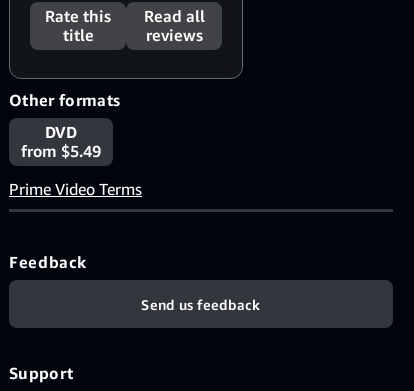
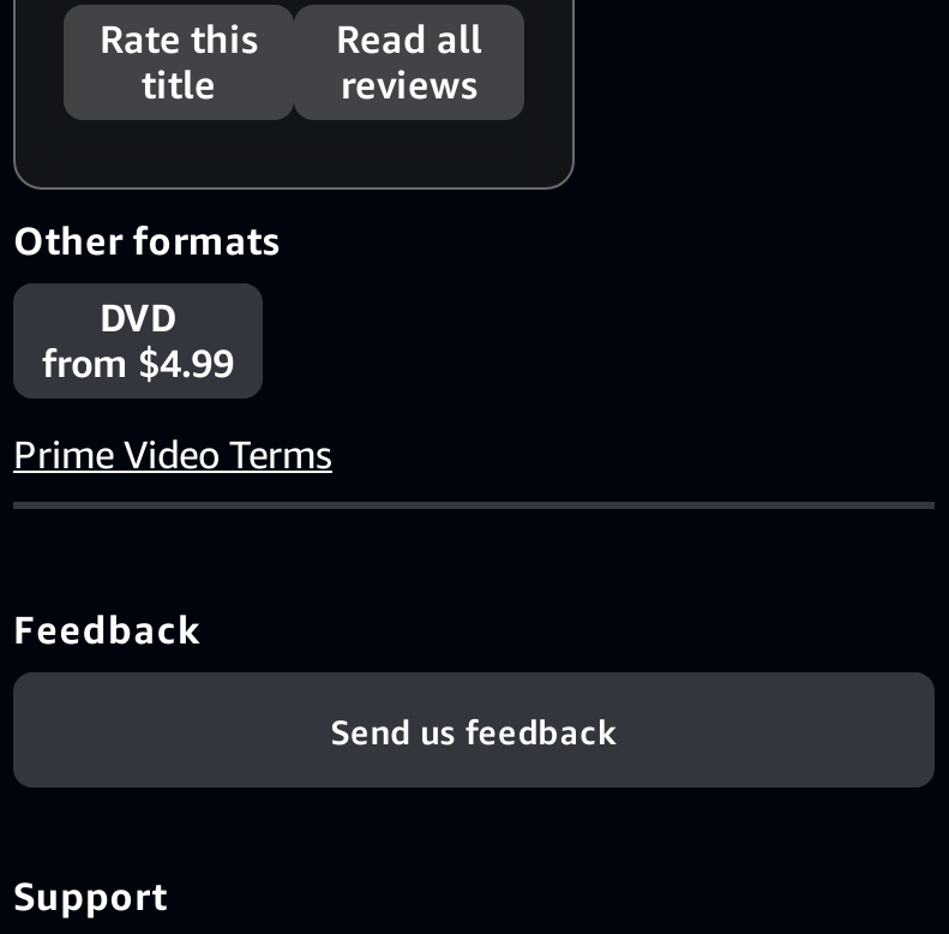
[21,141,101,161] from $5.49 -> [42,340,234,388] from $4.99

